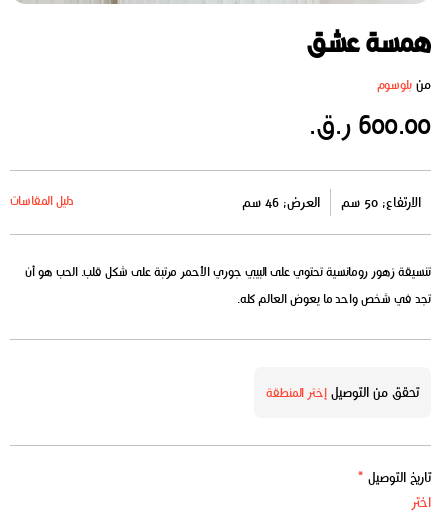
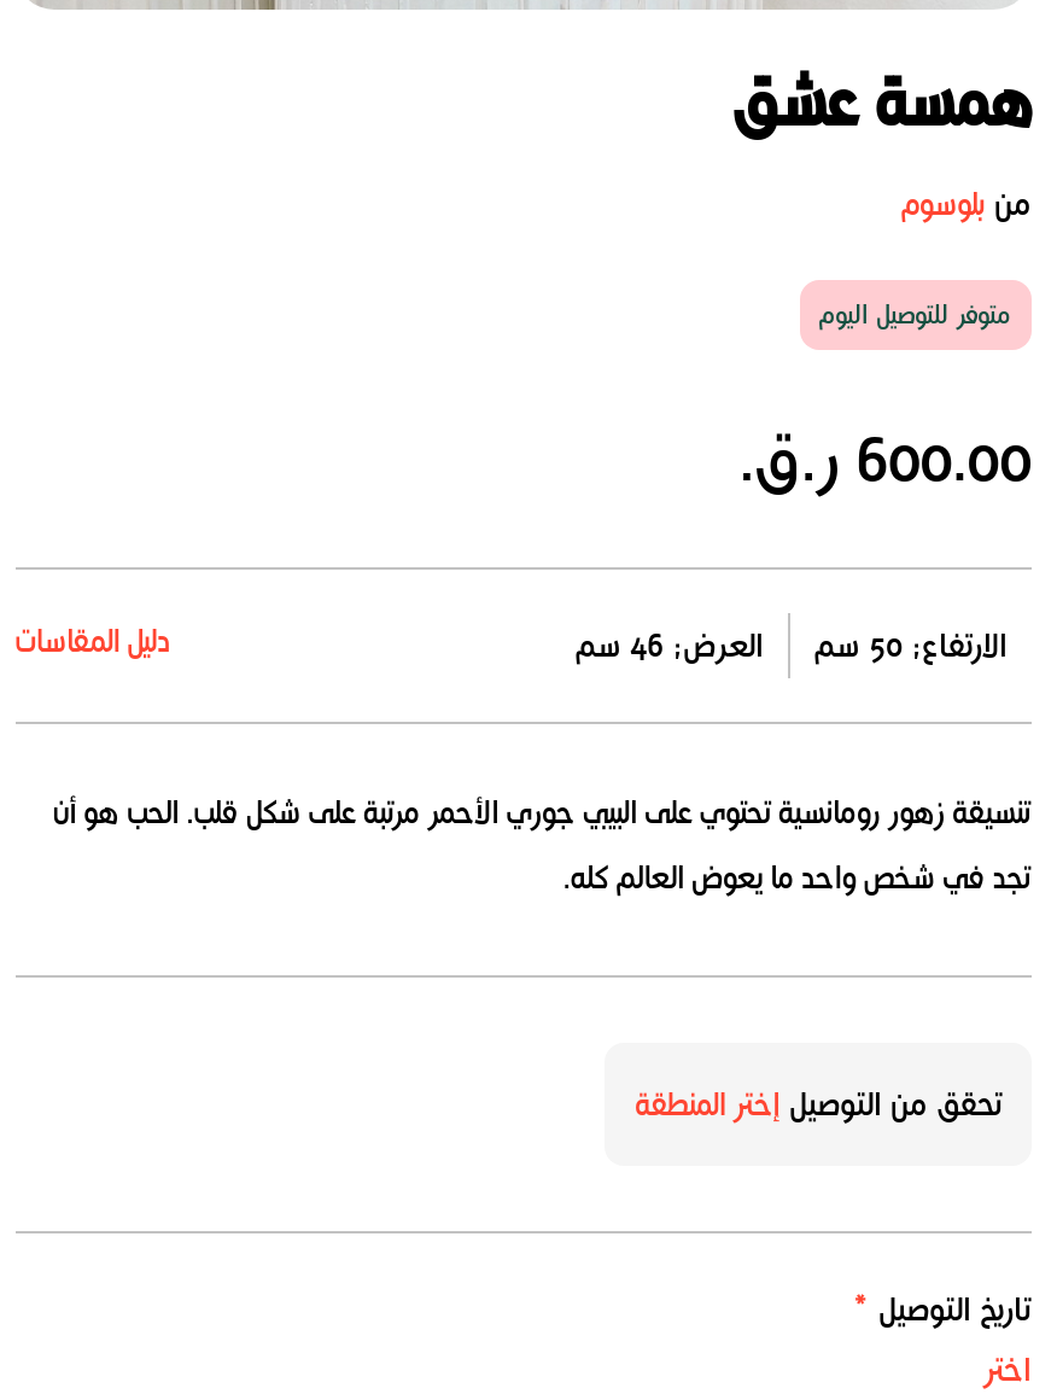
none -> [818,297,1011,333] متوفر للتوصيل اليوم

